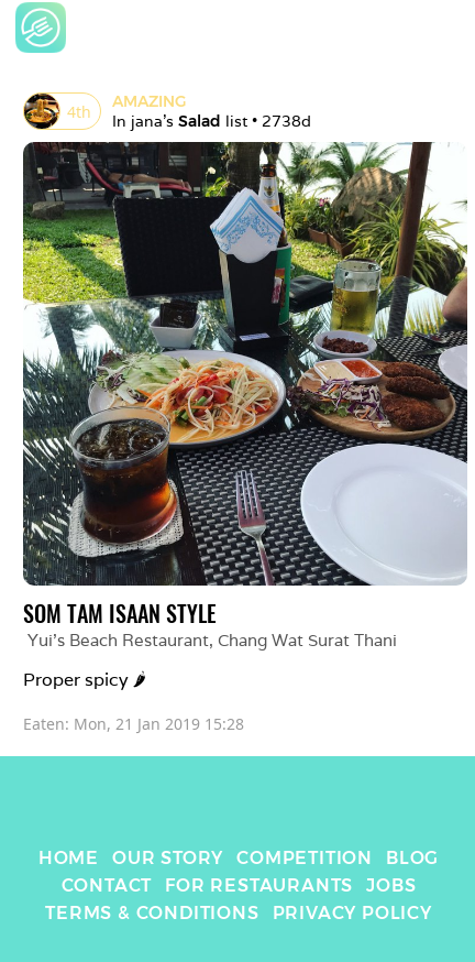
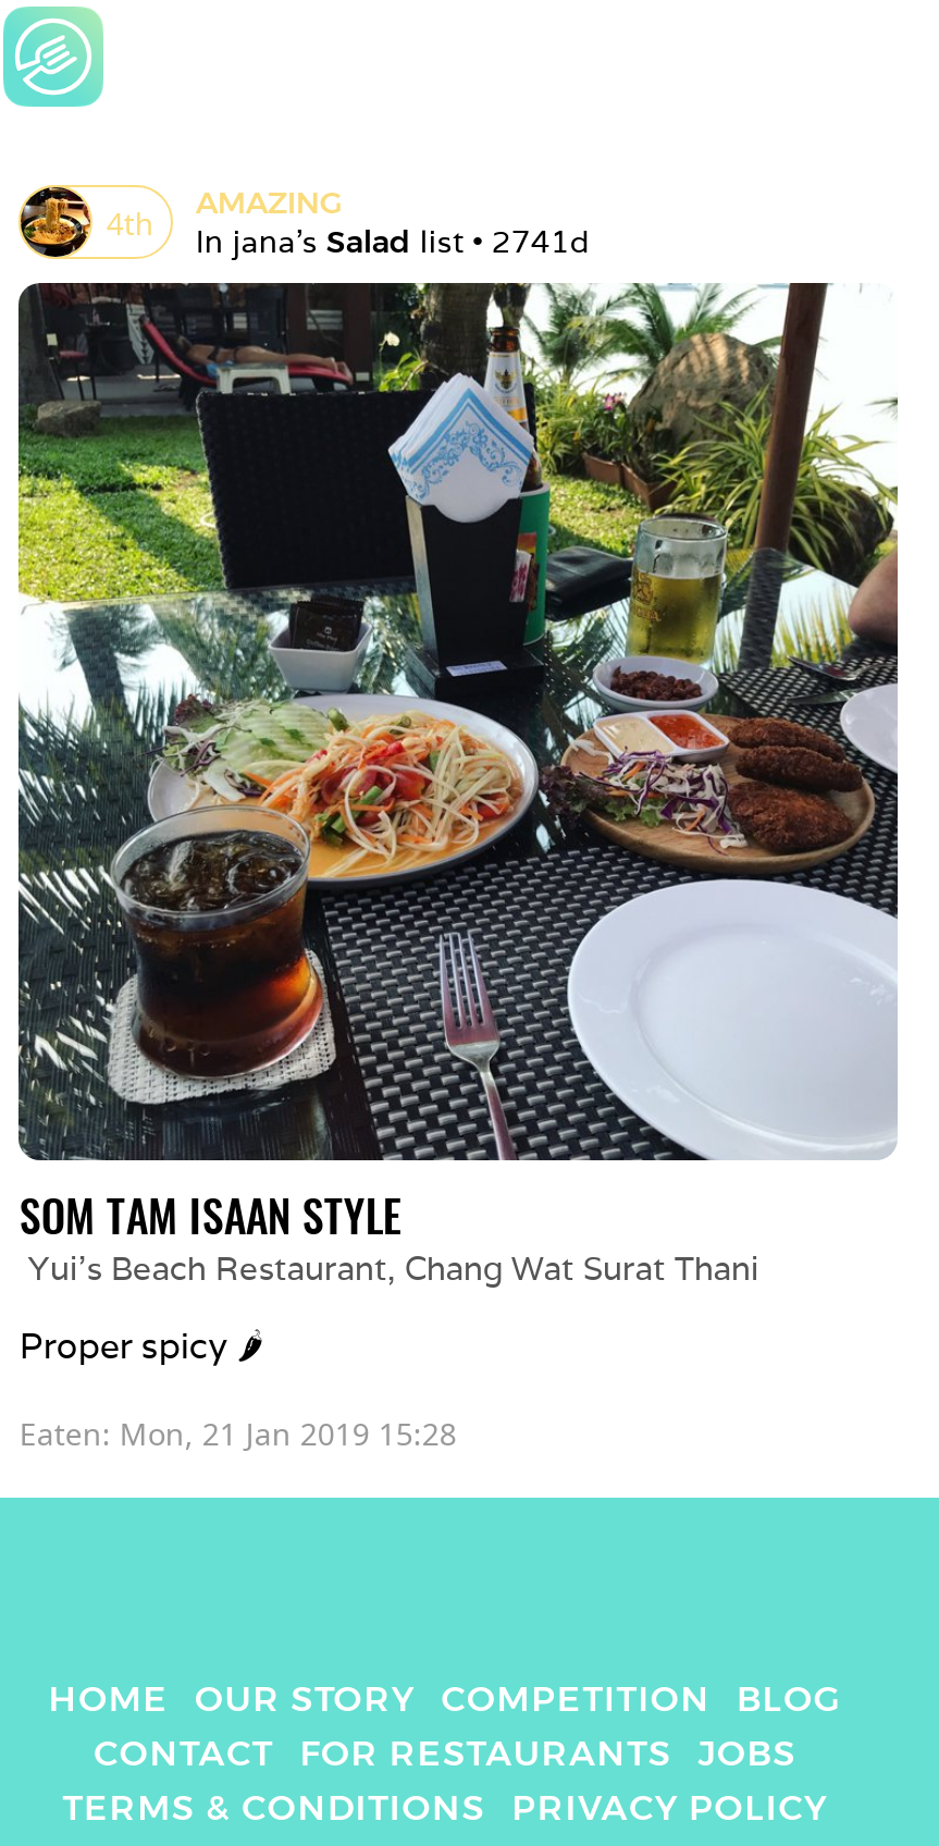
[113,111,312,131] In jana's Salad list • 2738d -> [196,222,590,261] In jana's Salad list • 2741d

